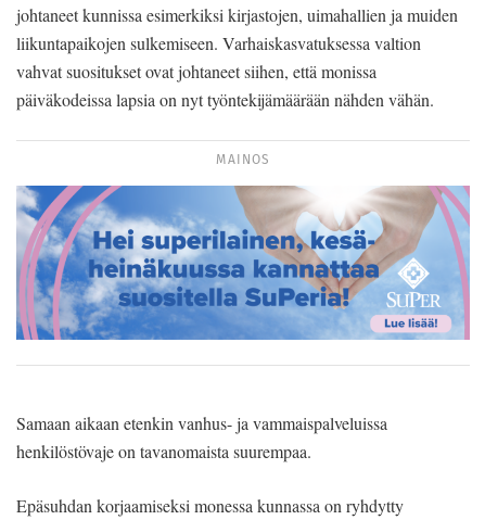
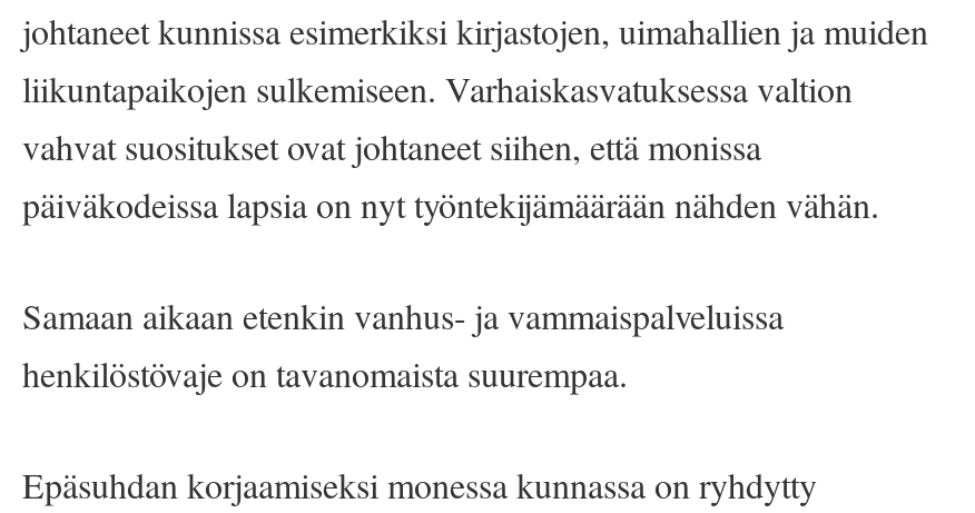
[216,150,270,168] MAINOS -> none
[15,185,471,341] [image] -> none

